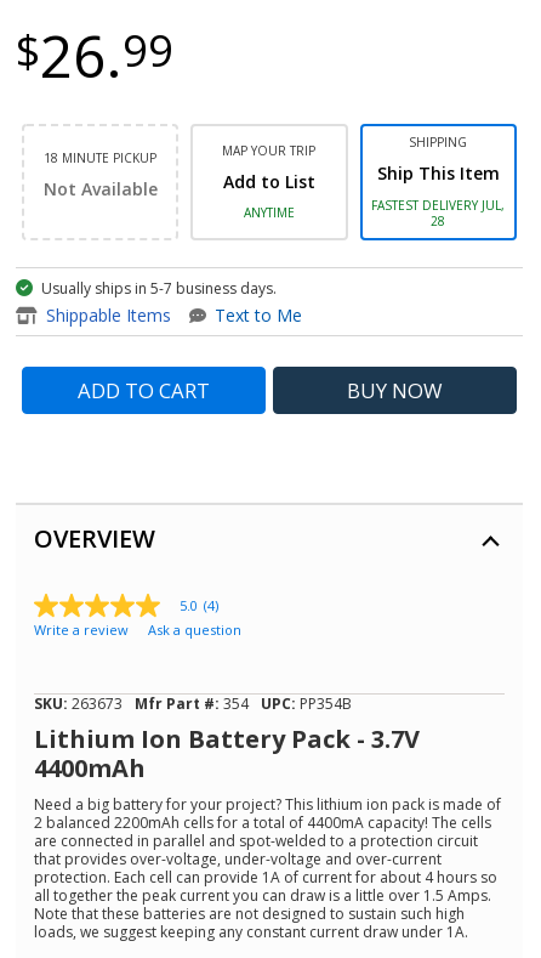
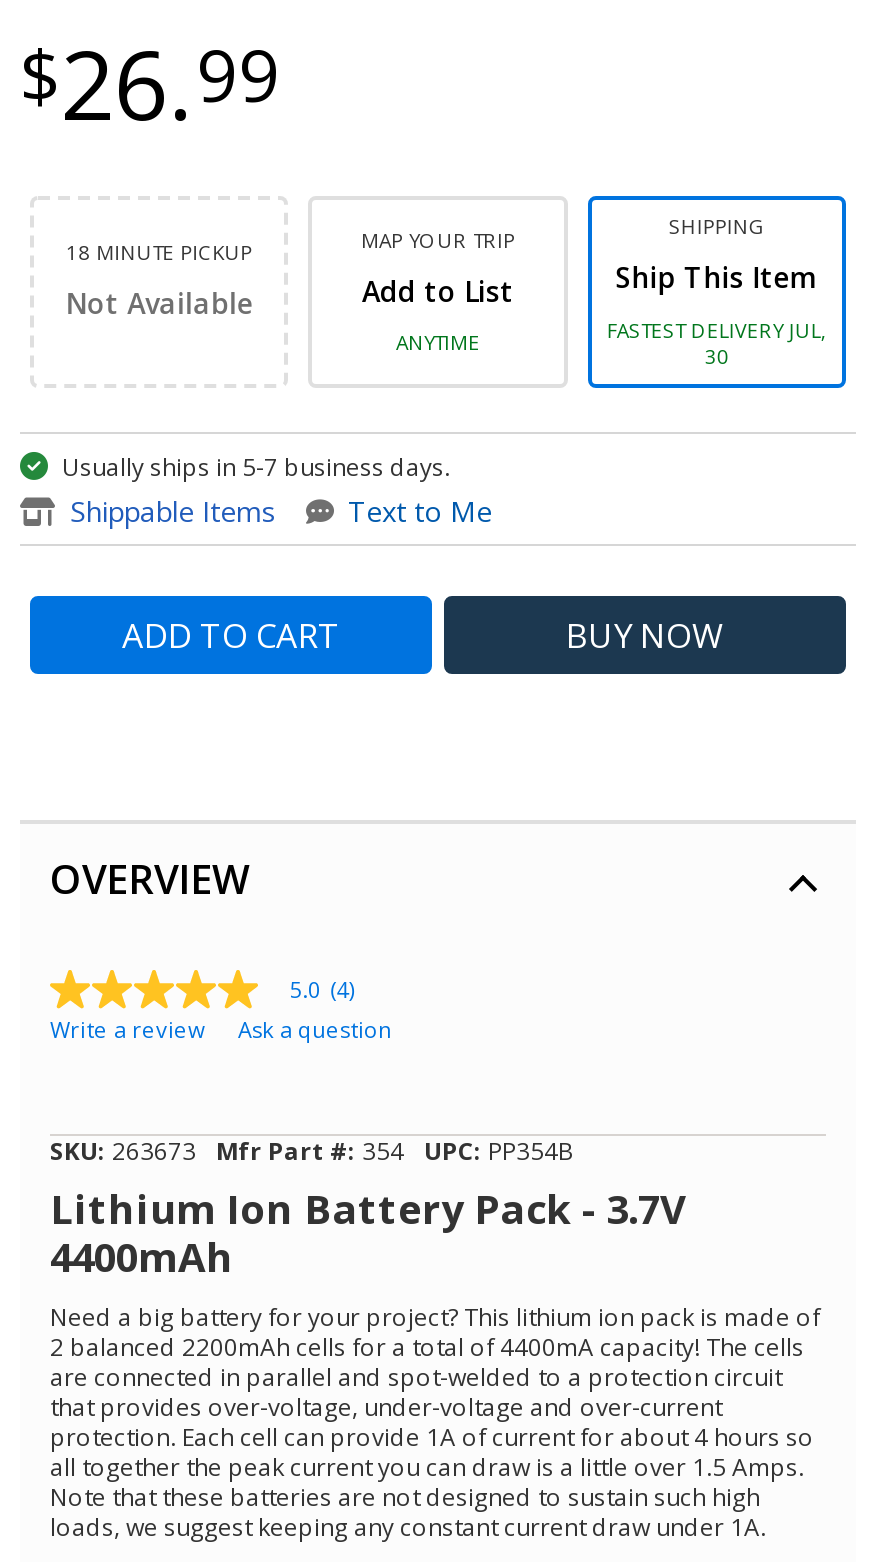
[431,212,446,229] 28 -> [705,341,729,369] 30

